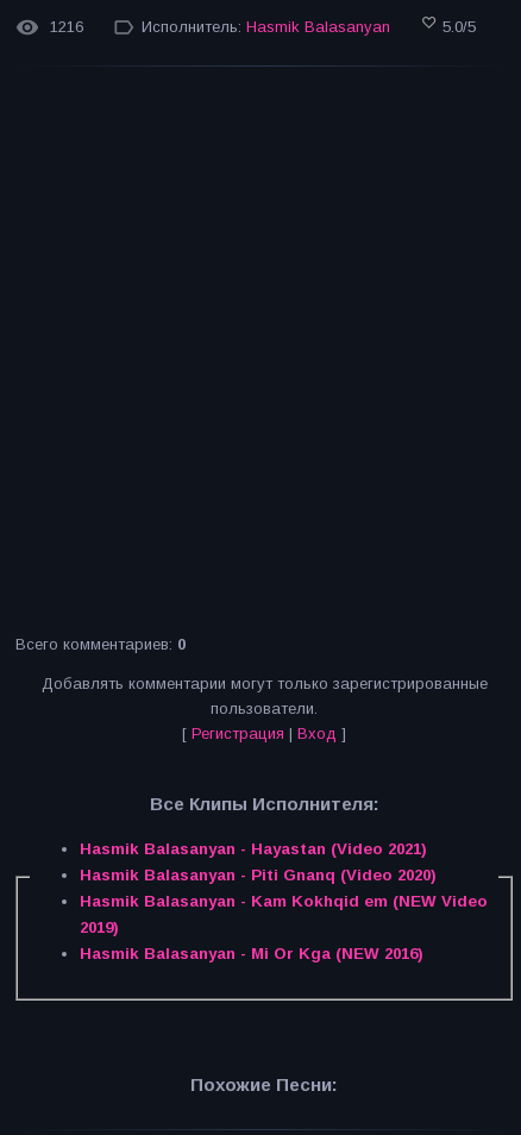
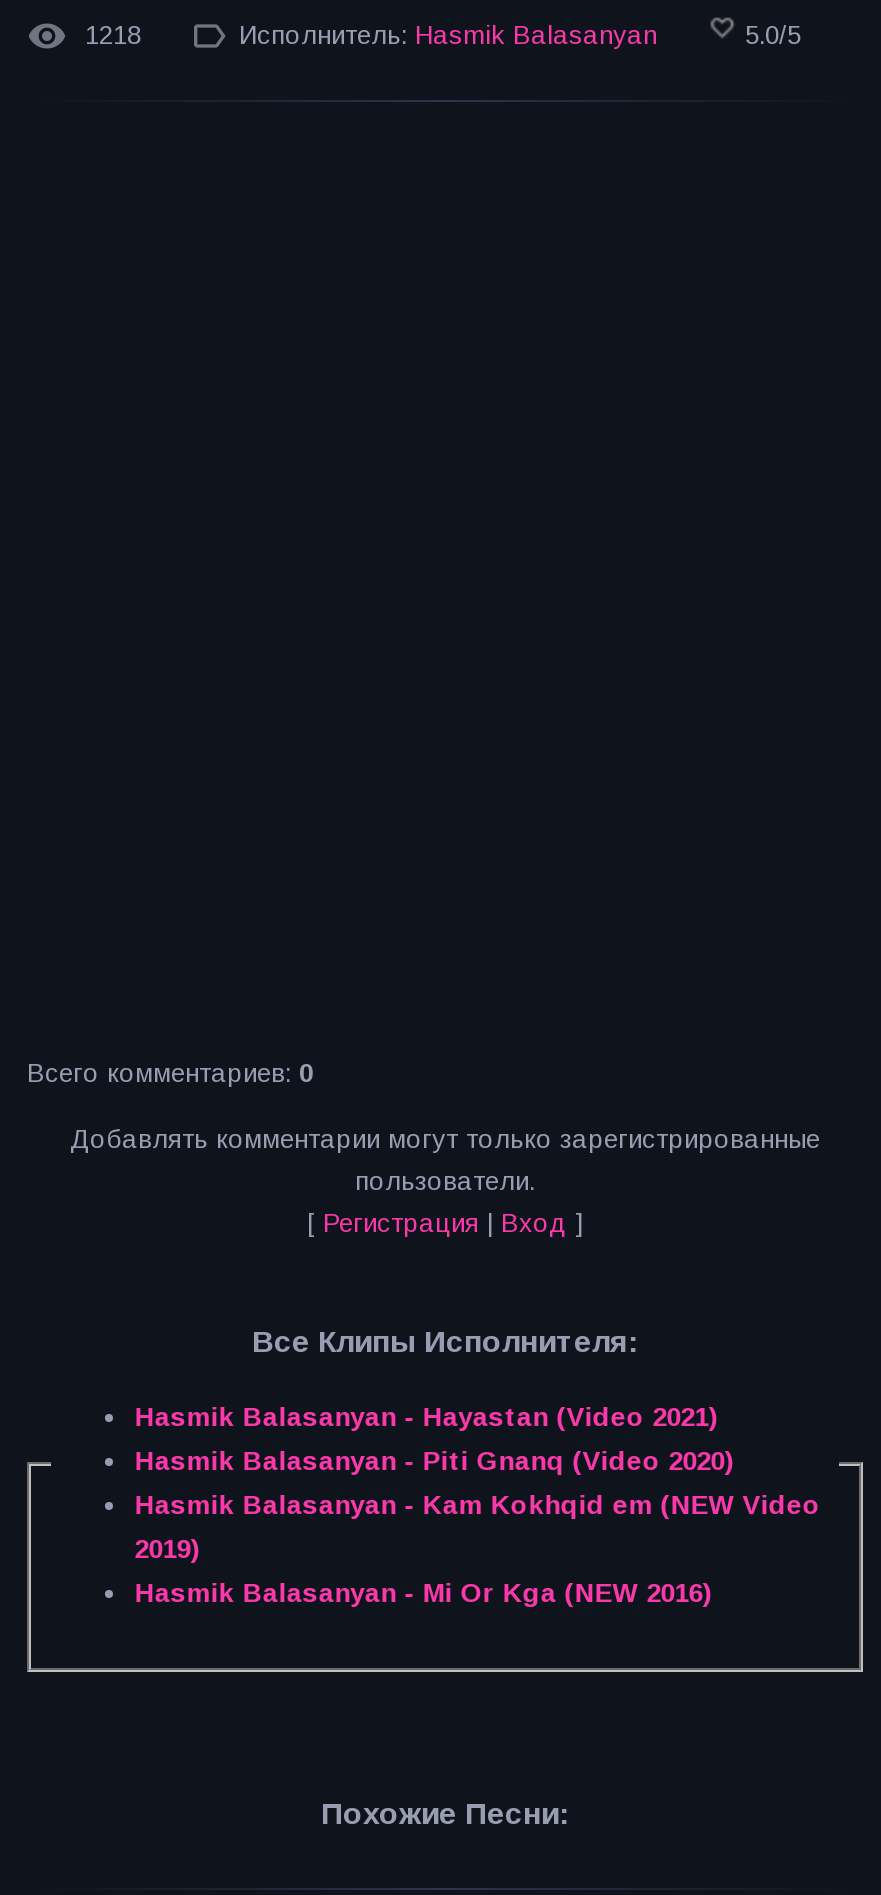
[50,18,83,36] 1216 -> [85,20,141,50] 1218

